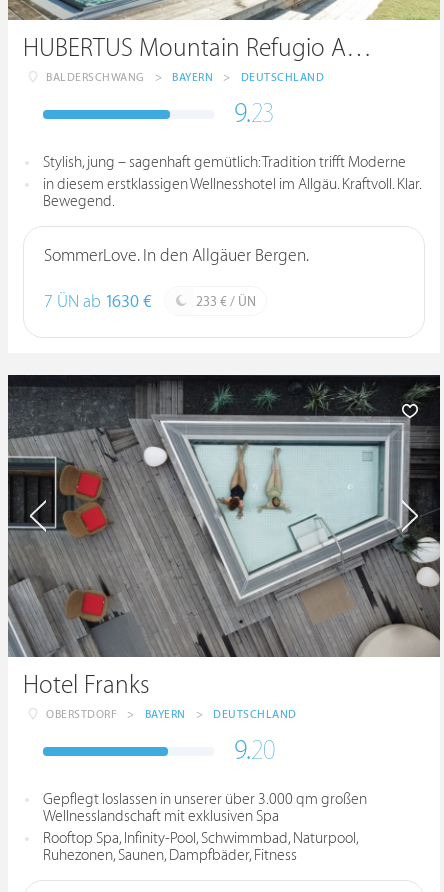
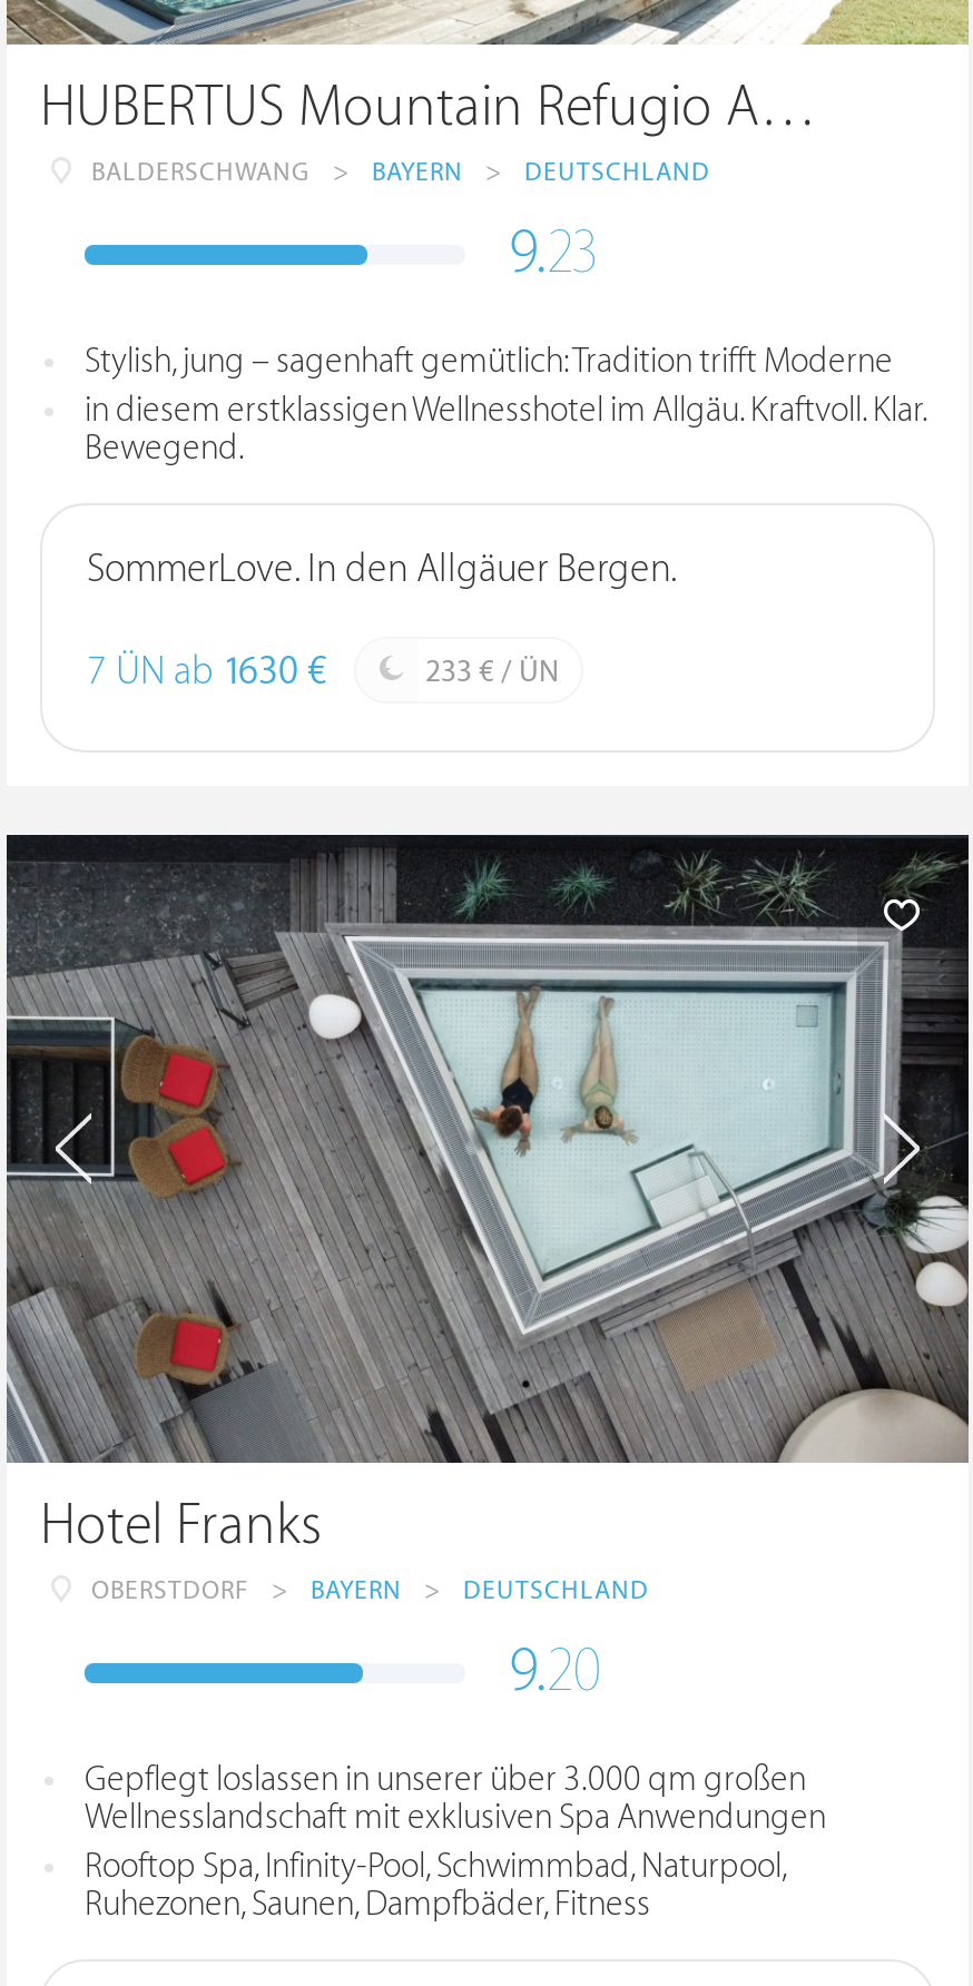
[43,808,279,825] Wellnesslandschaft mit exklusiven Spa -> [85,1799,826,1837] Wellnesslandschaft mit exklusiven Spa Anwendungen

